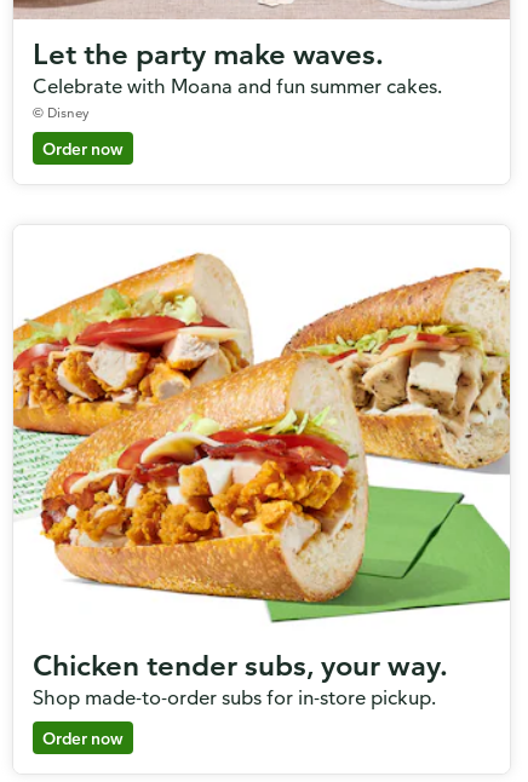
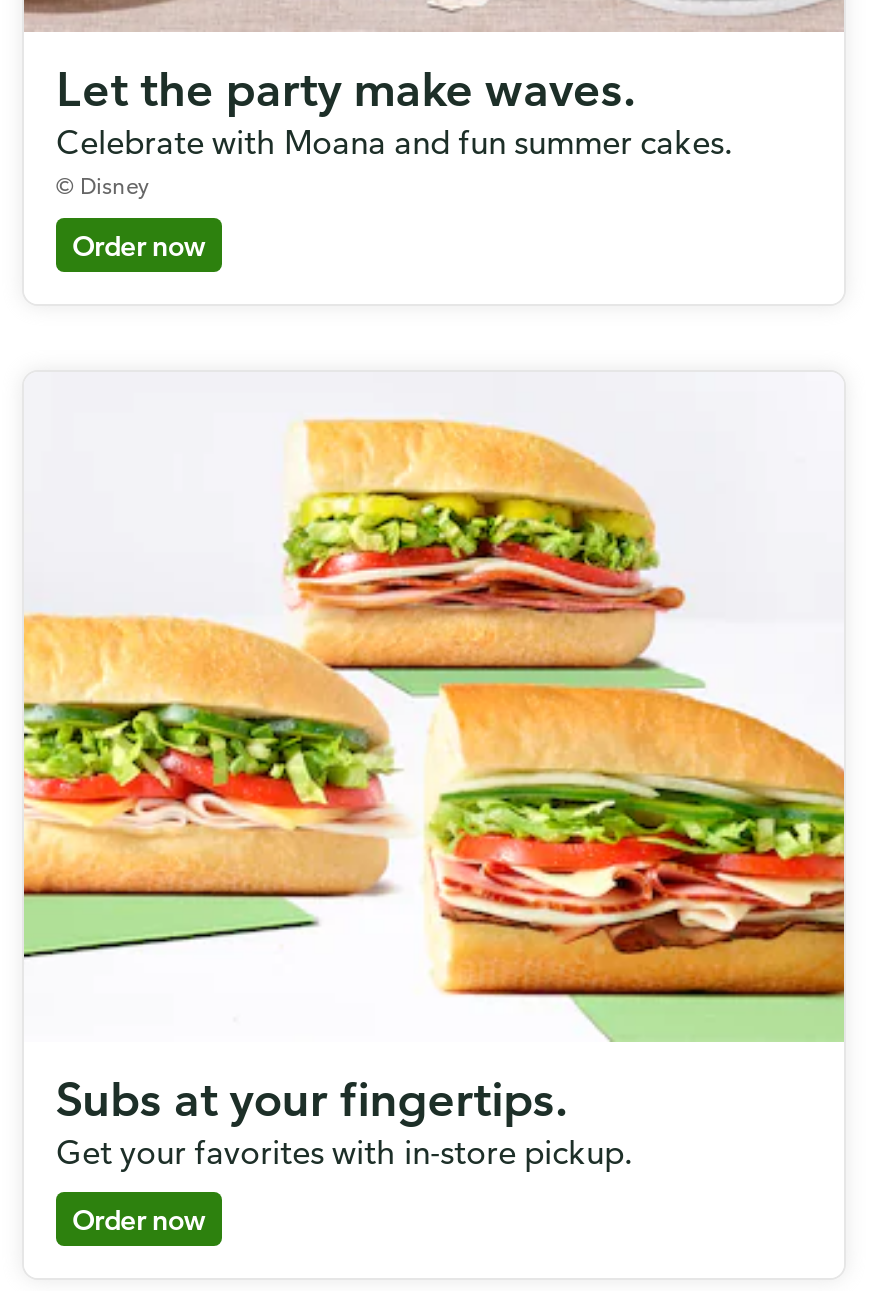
[12,253,511,709] [image] | Chicken tender subs, your way. | Shop made-to-order subs for in-store pickup. -> [22,416,846,1171] [image] | Subs at your fingertips. | Get your favorites with in-store pickup.

